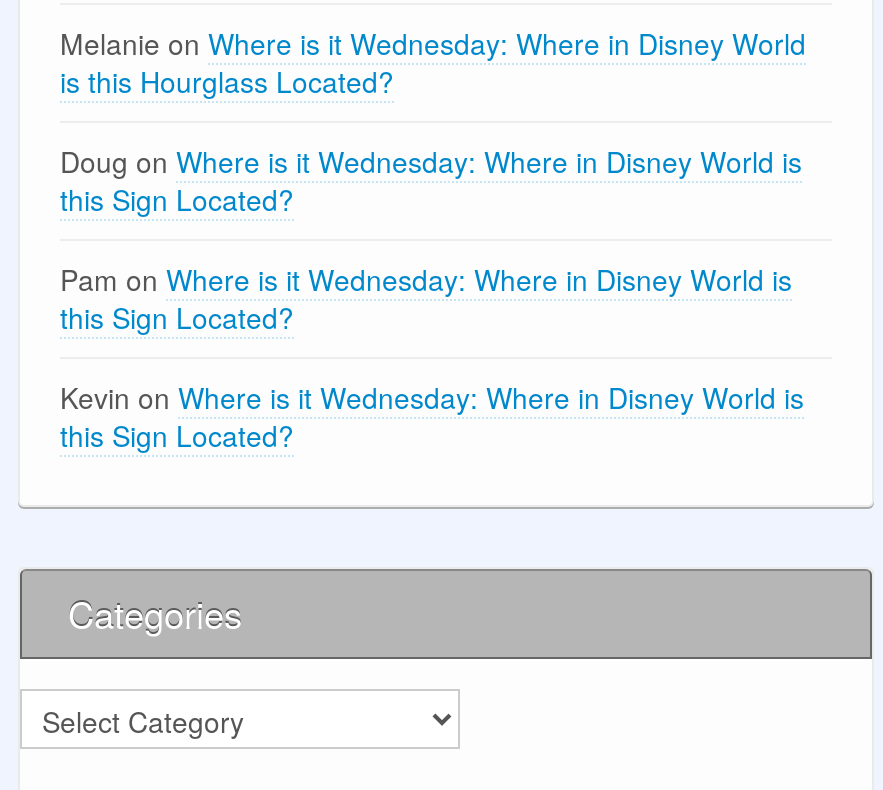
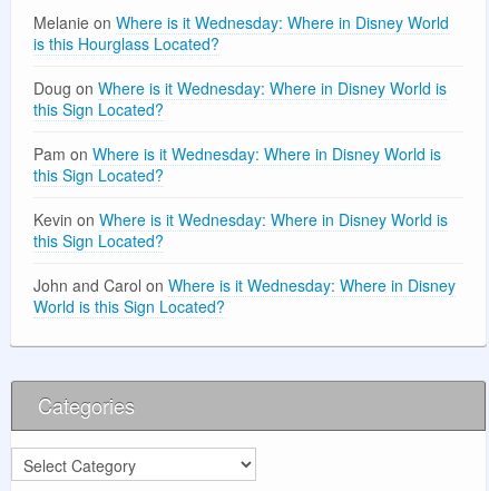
none -> [33,274,456,318] John and Carol on Where is it Wednesday: Where in Disney | World is this Sign Located?

